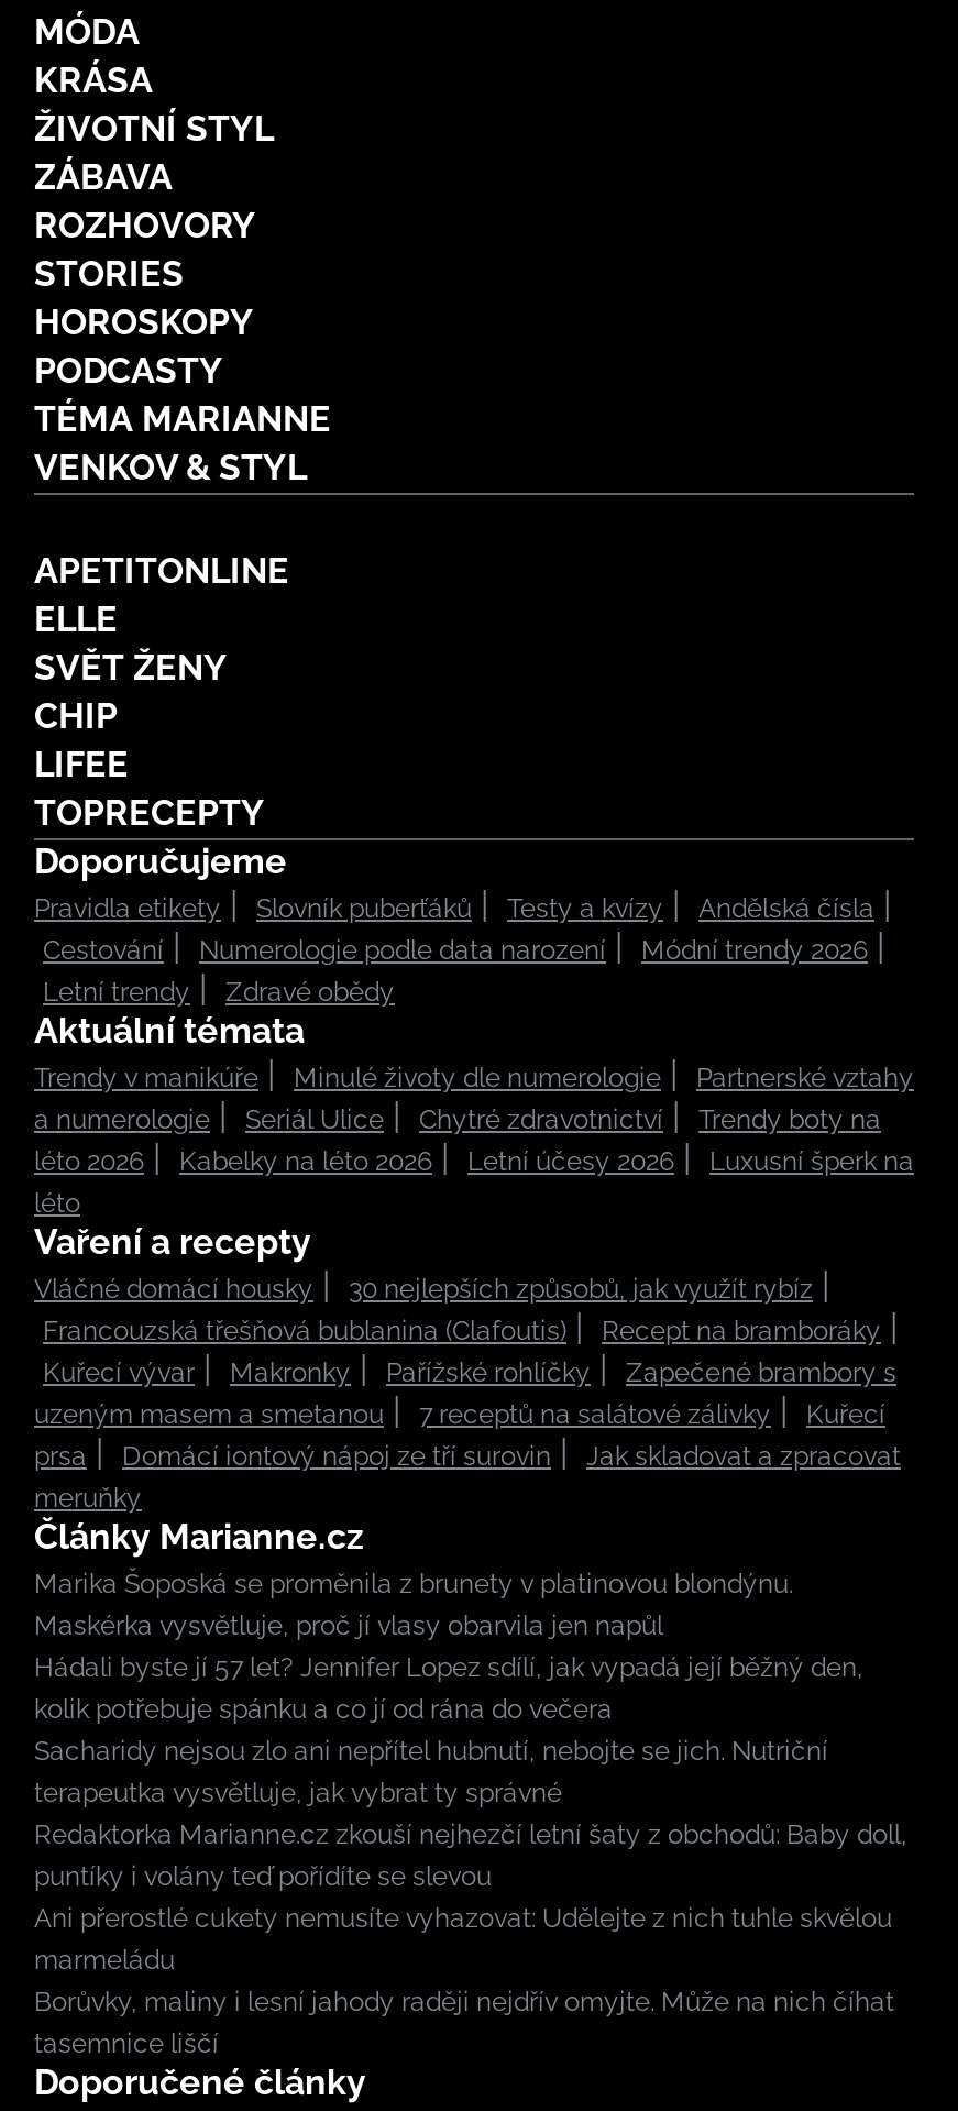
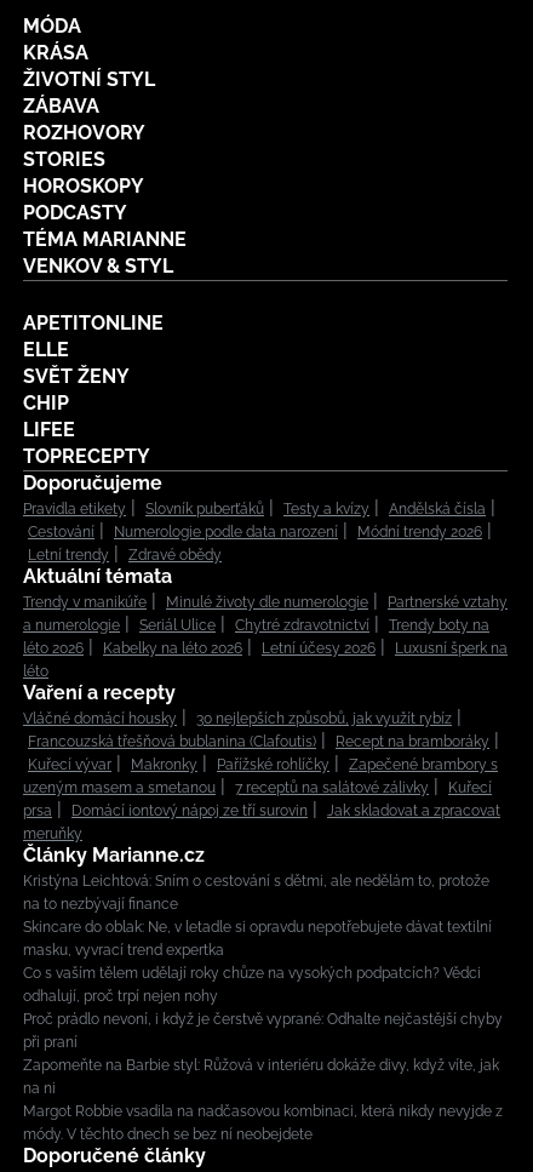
[34,1568,907,2058] Marika Šoposká se proměnila z brunety v platinovou blondýnu. | Maskérka vysvětluje, proč jí vlasy obarvila jen napůl | Hádali byste jí 57 let? Jennifer Lopez sdílí, jak vypadá její běžný den, | kolik potřebuje spánku a co jí od rána do večera | Sacharidy nejsou zlo ani nepřítel hubnutí, nebojte se jich. Nutriční | terapeutka vysvětluje, jak vybrat ty správné | Redaktorka Marianne.cz zkouší nejhezčí letní šaty z obchodů: Baby doll, | puntíky i volány teď pořídíte se slevou | Ani přerostlé cukety nemusíte vyhazovat: Udělejte z nich tuhle skvělou | marmeládu | Borůvky, maliny i lesní jahody raději nejdřív omyjte. Může na nich číhat | tasemnice liščí -> [23,873,503,1143] Kristýna Leichtová: Sním o cestování s dětmi, ale nedělám to, protože | na to nezbývají finance | Skincare do oblak: Ne, v letadle si opravdu nepotřebujete dávat textilní | masku, vyvrací trend expertka | Co s vaším tělem udělají roky chůze na vysokých podpatcích? Vědci | odhalují, proč trpí nejen nohy | Proč prádlo nevoní, i když je čerstvě vyprané: Odhalte nejčastější chyby | při praní | Zapomeňte na Barbie styl: Růžová v interiéru dokáže divy, když víte, jak | na ni | Margot Robbie vsadila na nadčasovou kombinaci, která nikdy nevyjde z | módy. V těchto dnech se bez ní neobejdete

